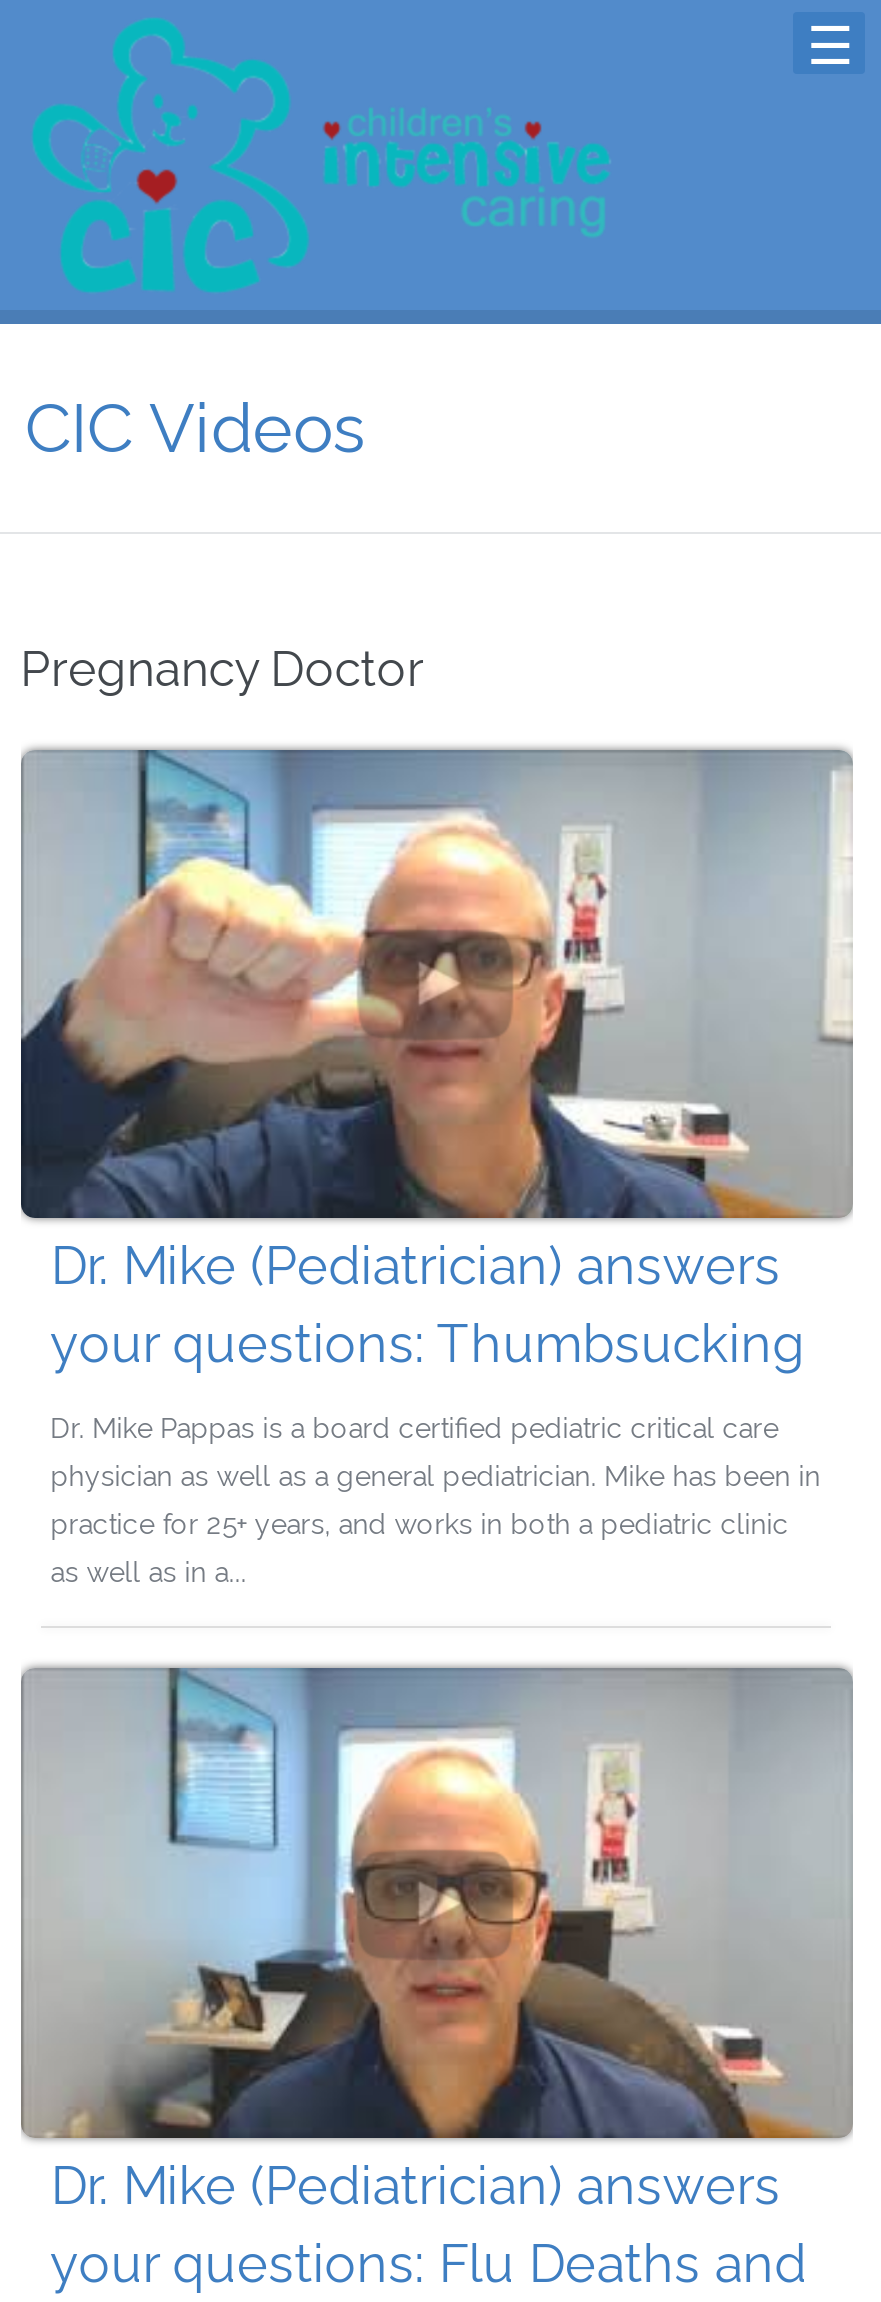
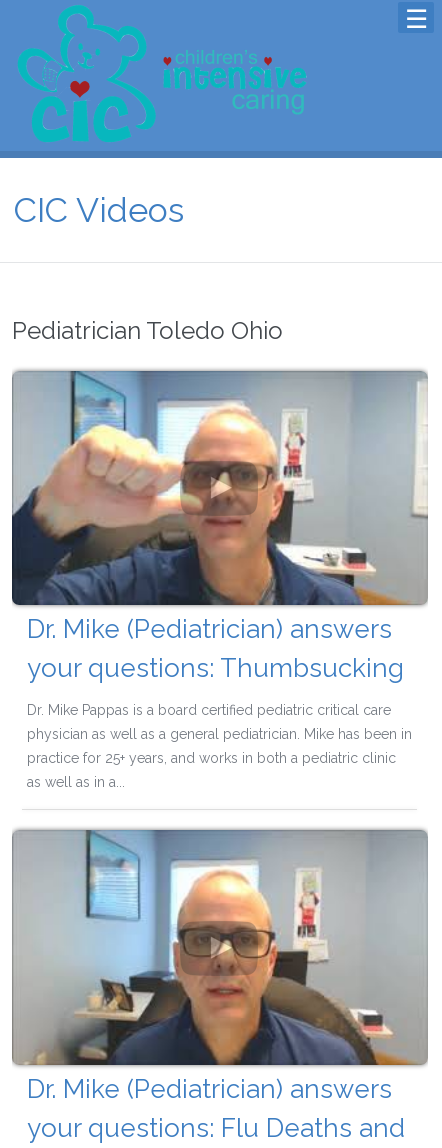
[20,640,424,698] Pregnancy Doctor -> [12,316,283,345] Pediatrician Toledo Ohio

